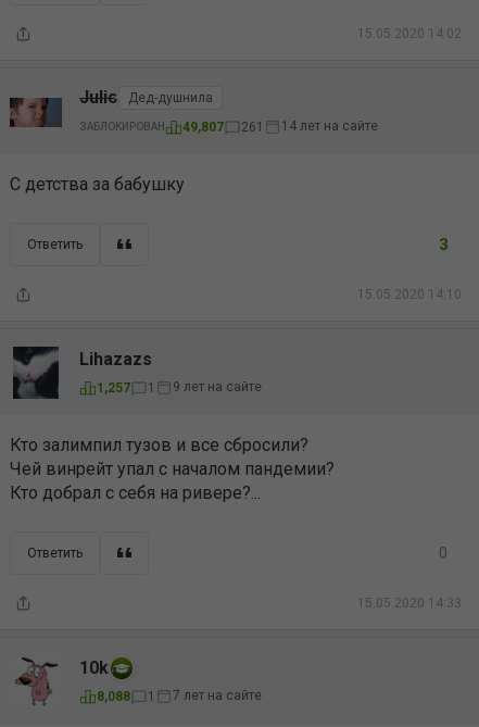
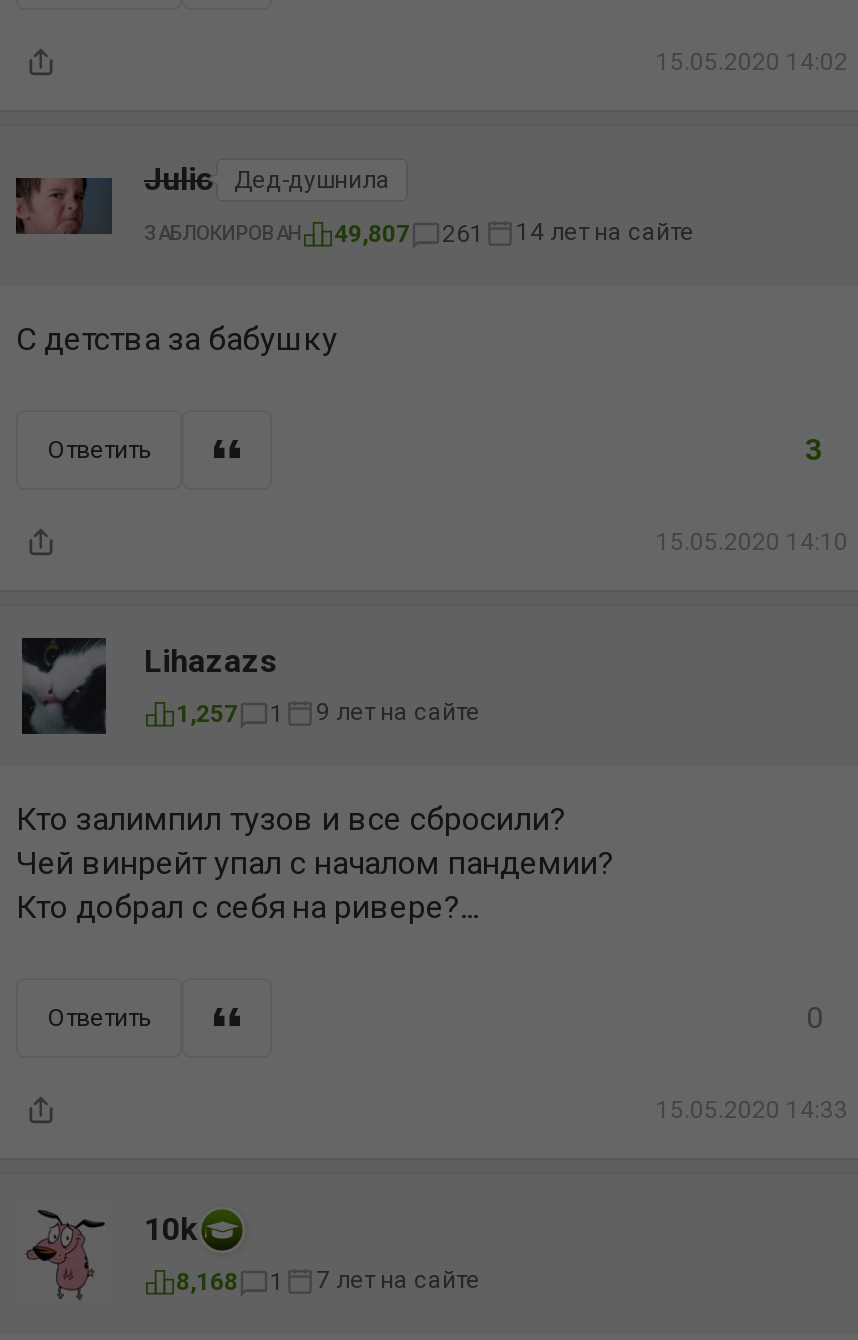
[97,688,262,704] 8,088 1 7 лет на сайте -> [176,1266,480,1295] 8,168 1 7 лет на сайте

